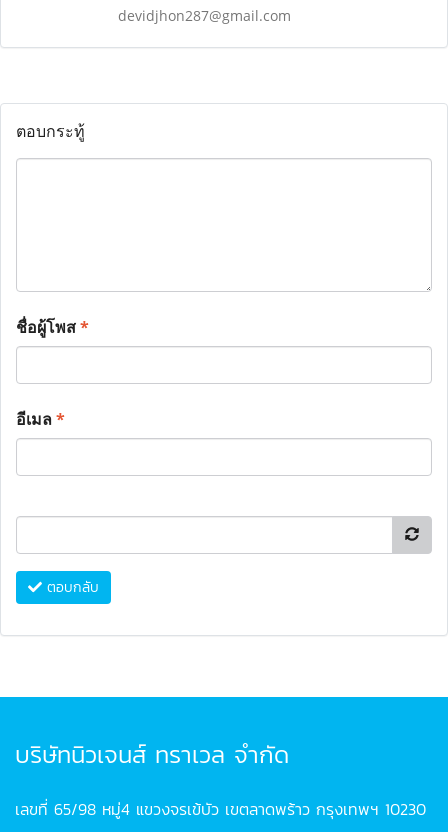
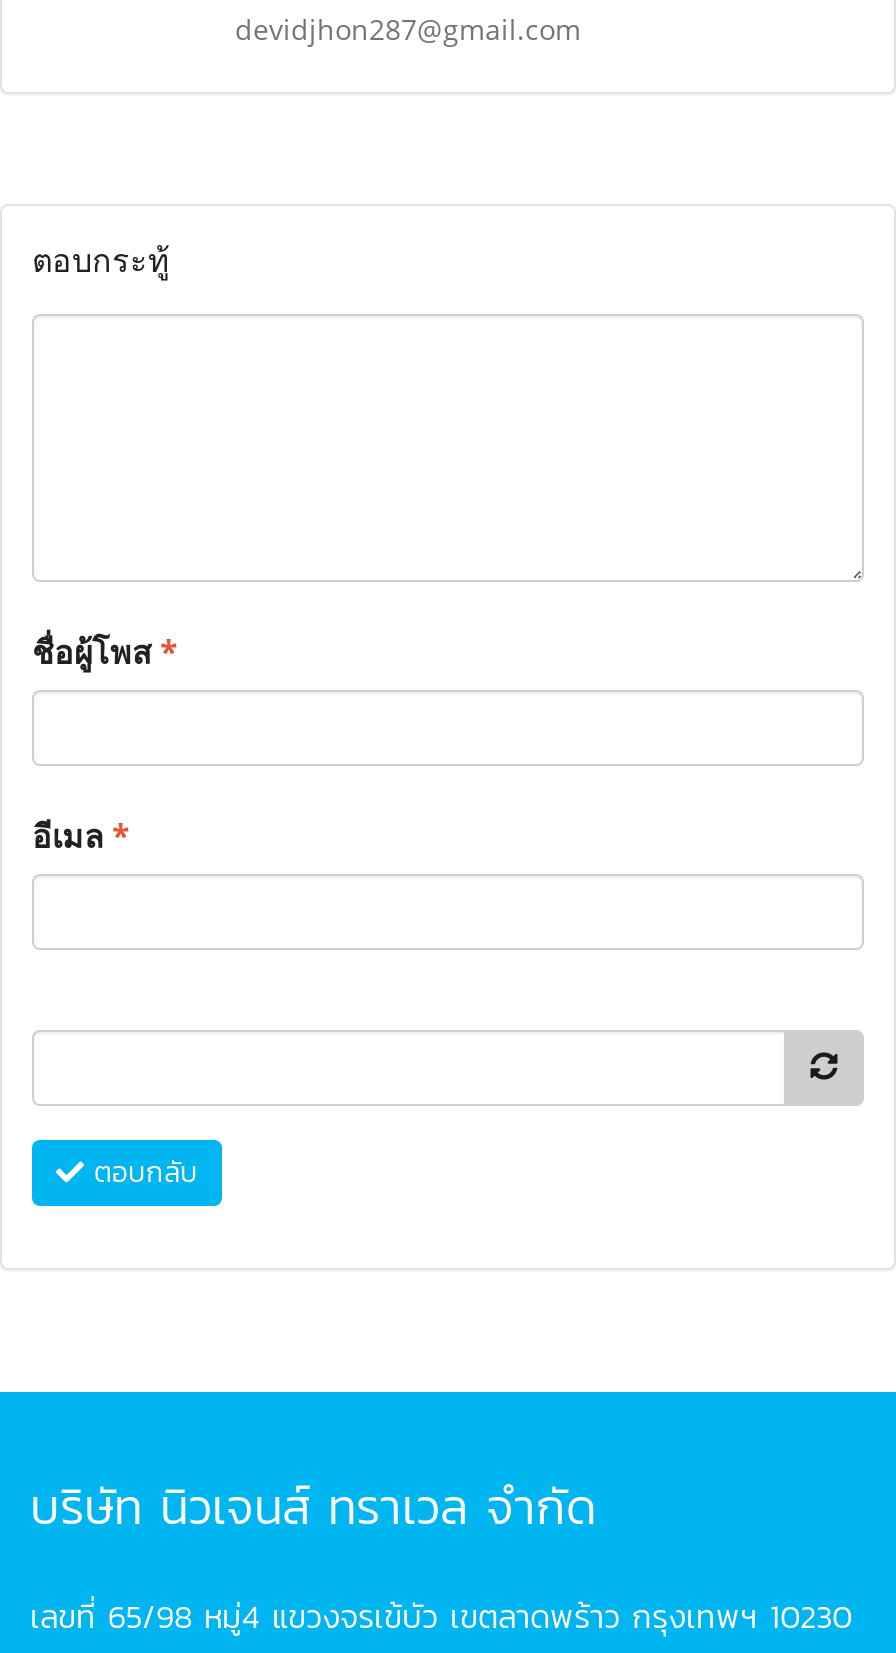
[15,737,289,772] บริษัทนิวเจนส์ ทราเวล จำกัด -> [30,1472,596,1542] บริษัท นิวเจนส์ ทราเวล จำกัด

